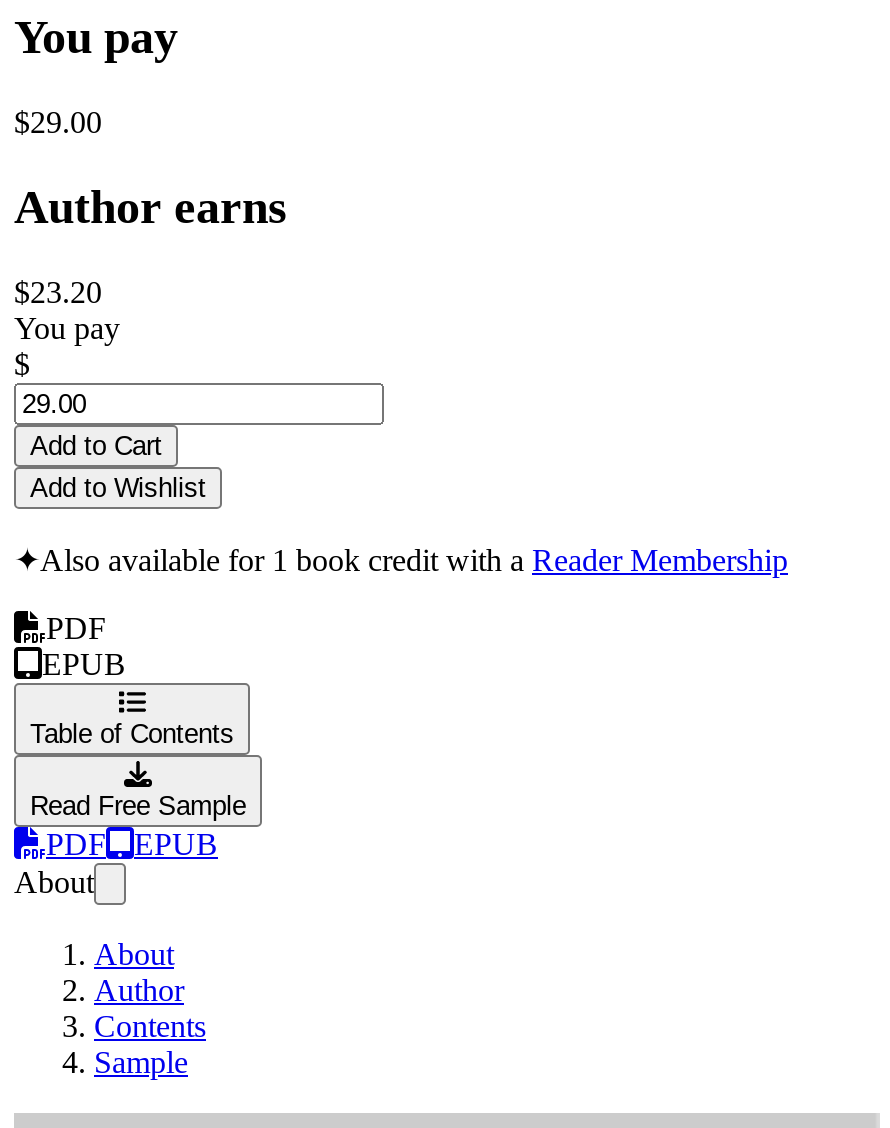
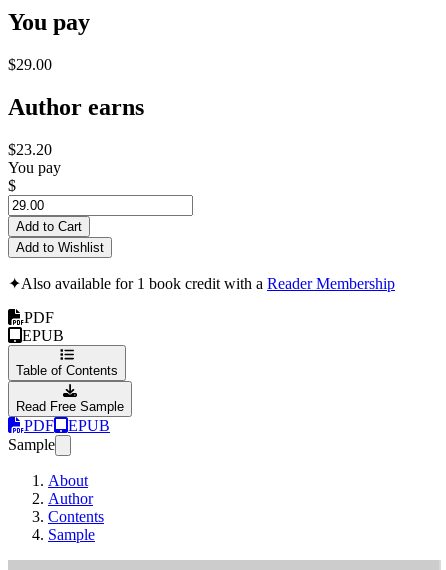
[14,865,94,899] About -> [8,436,55,453] Sample

